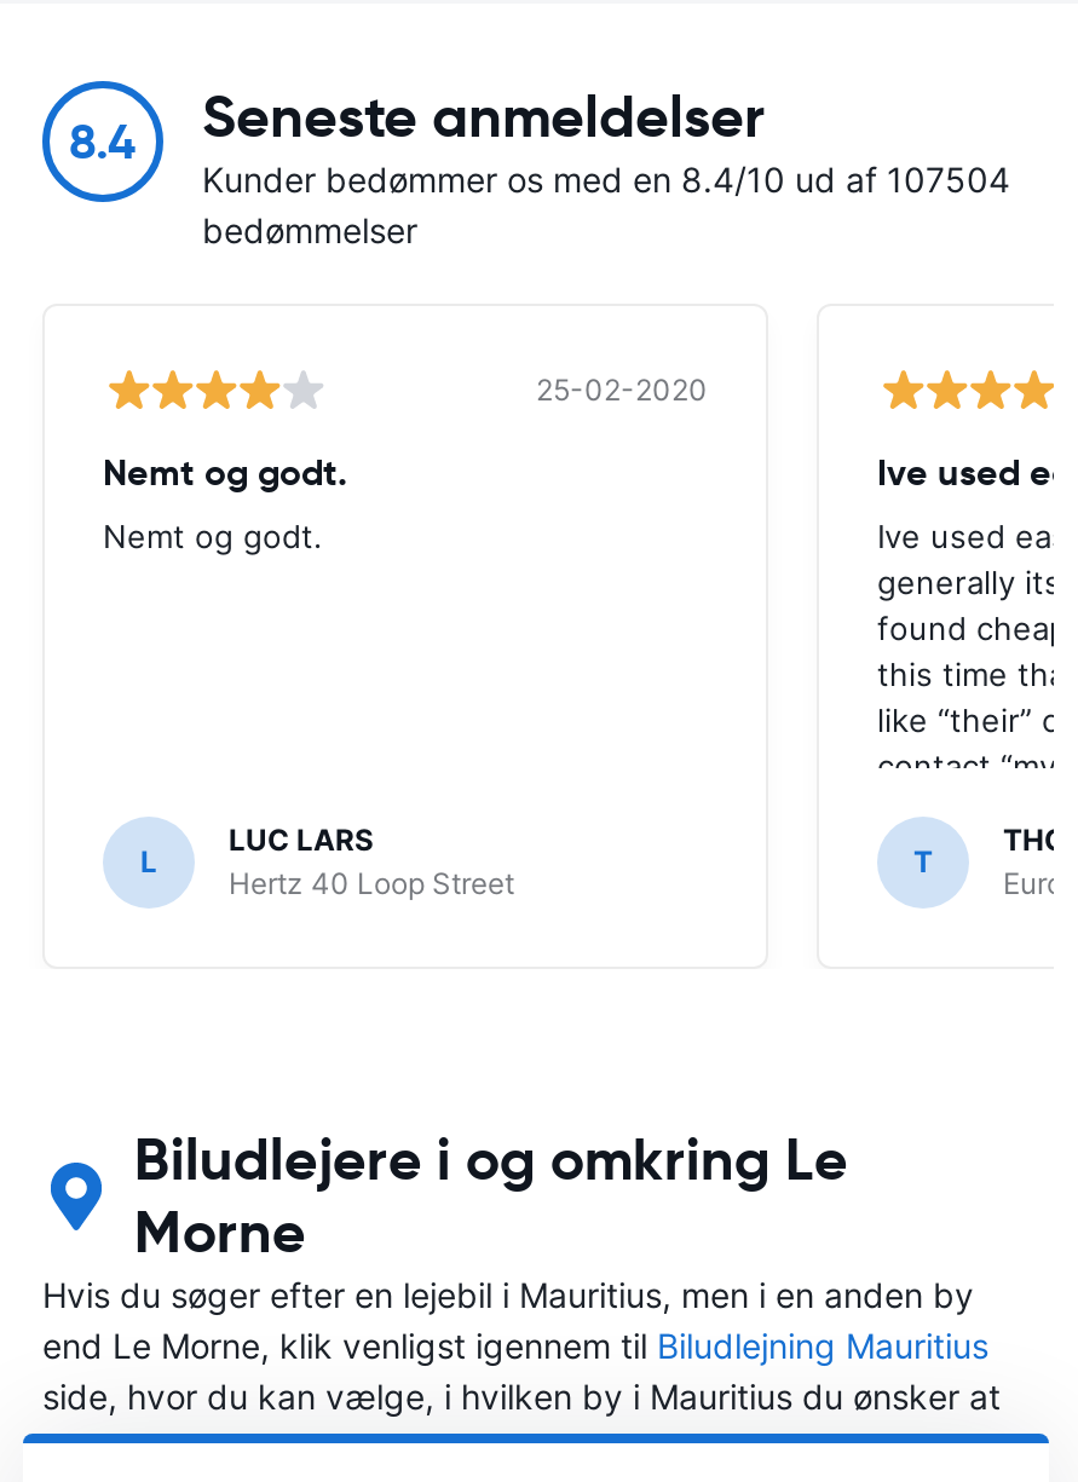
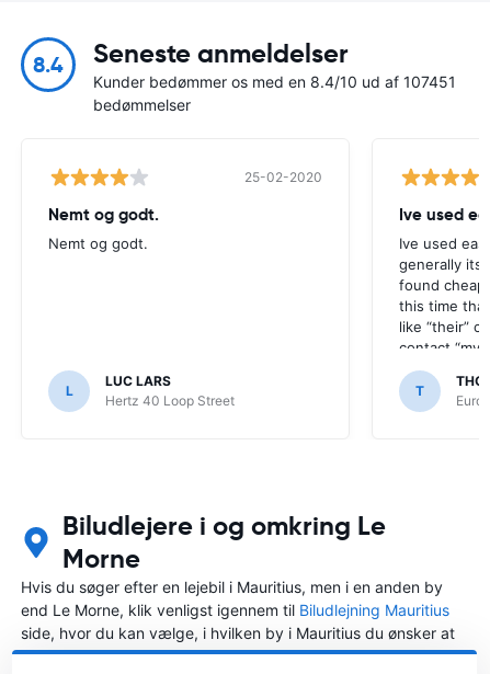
[202,158,1010,200] Kunder bedømmer os med en 8.4/10 ud af 107504 -> [93,72,456,91] Kunder bedømmer os med en 8.4/10 ud af 107451

